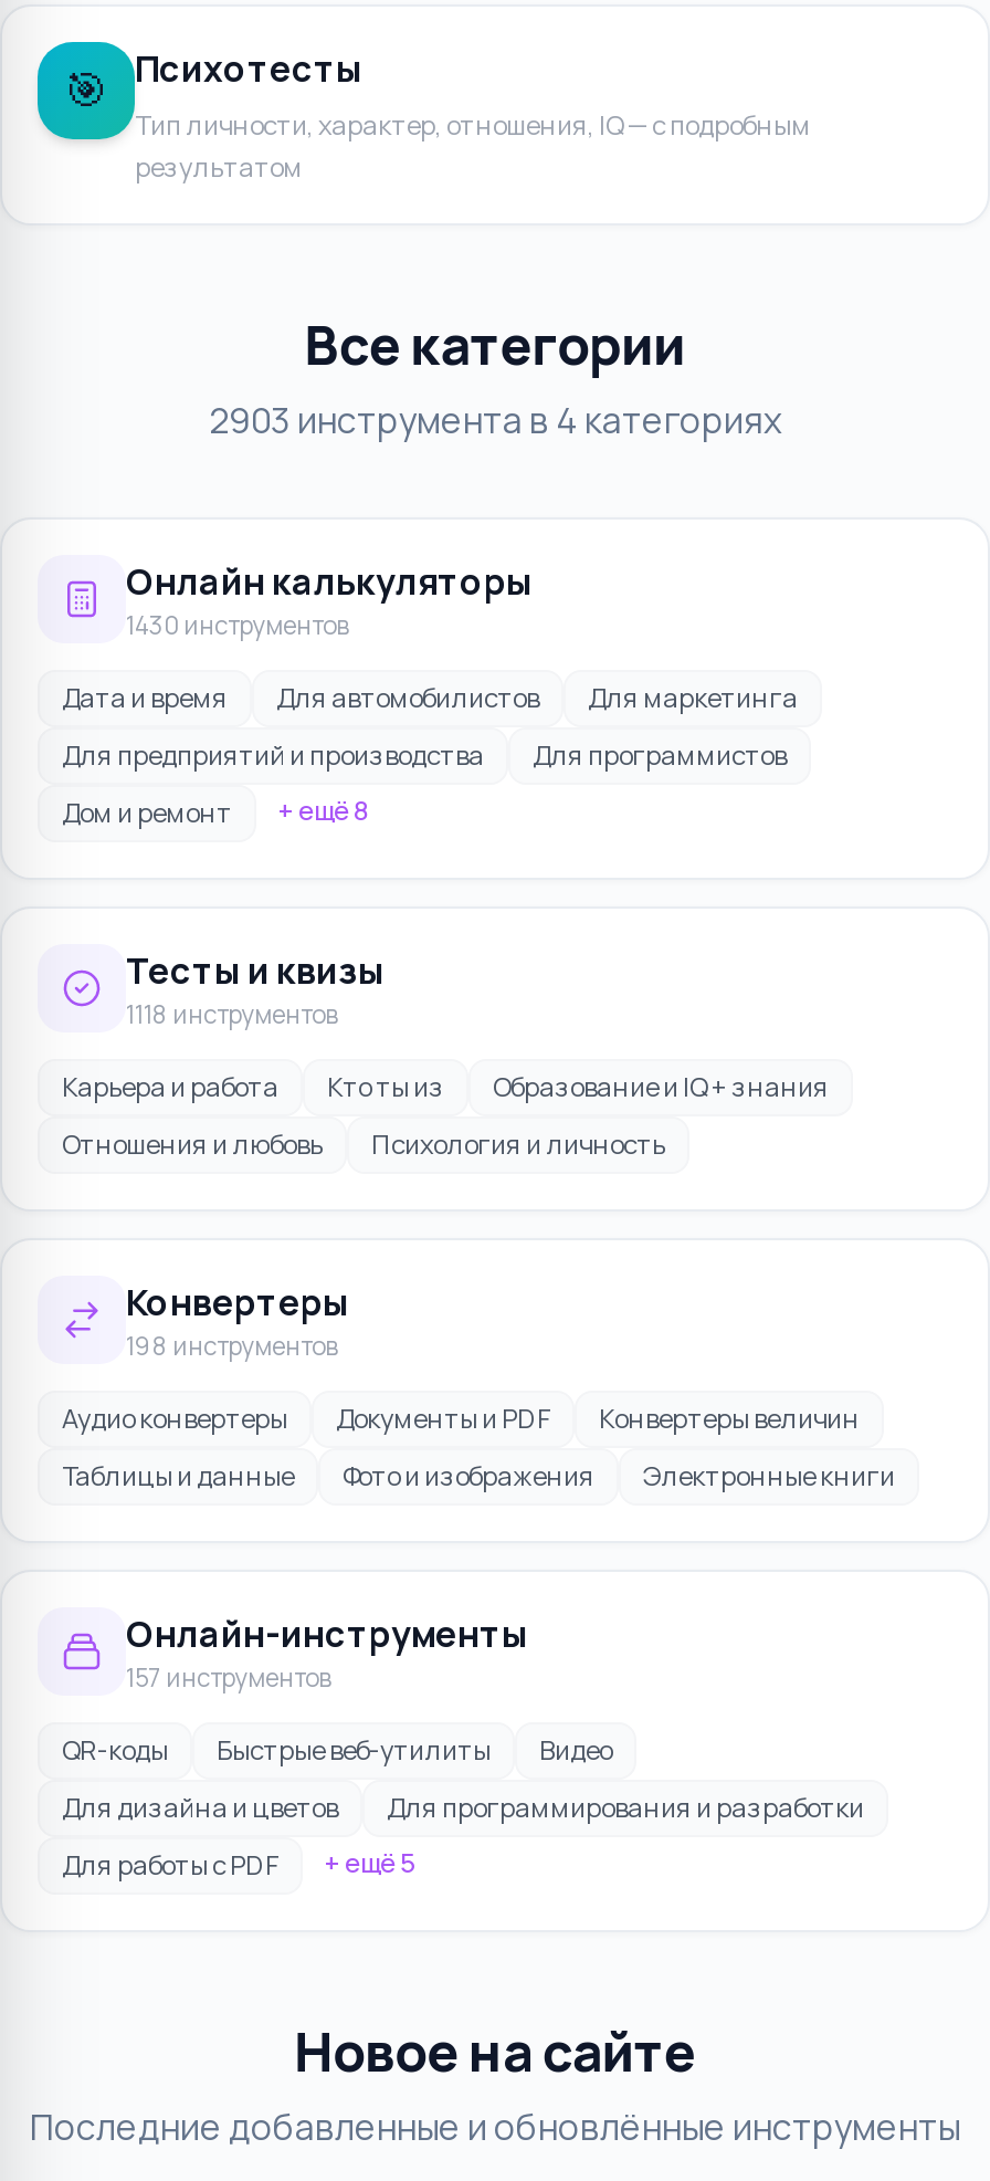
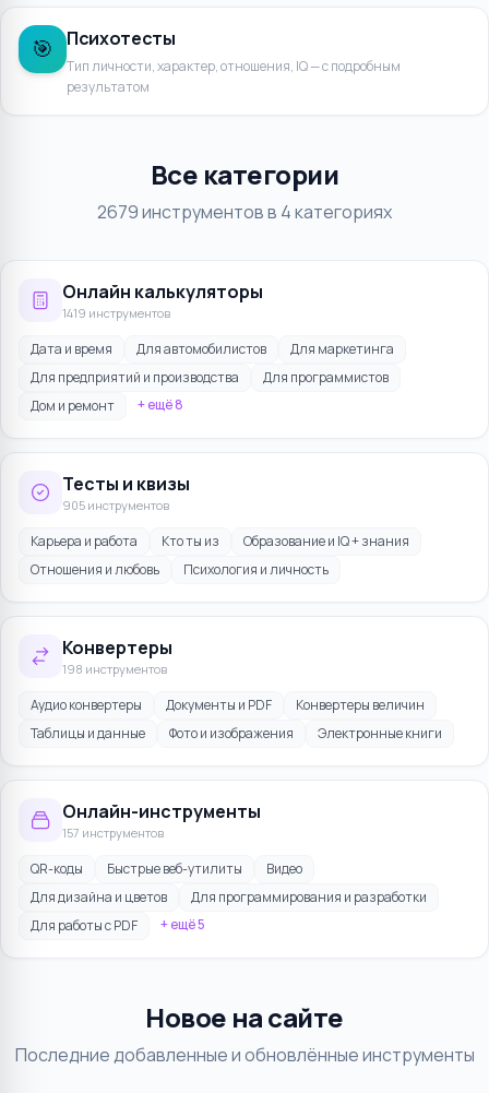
[209,396,781,445] 2903 инструмента в 4 категориях -> [97,200,392,224] 2679 инструментов в 4 категориях
[126,608,349,641] 1430 инструментов -> [62,305,170,321] 1419 инструментов
[126,997,338,1030] 1118 инструментов -> [62,497,169,513] 905 инструментов

